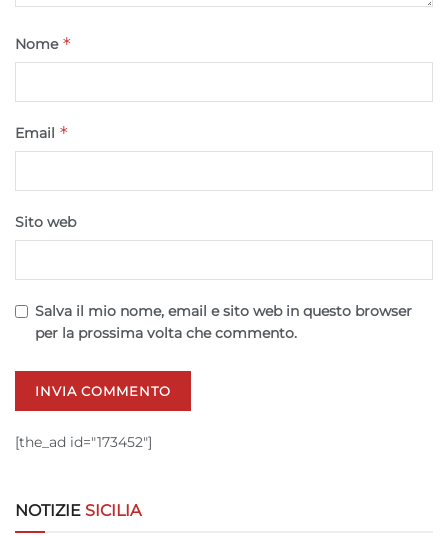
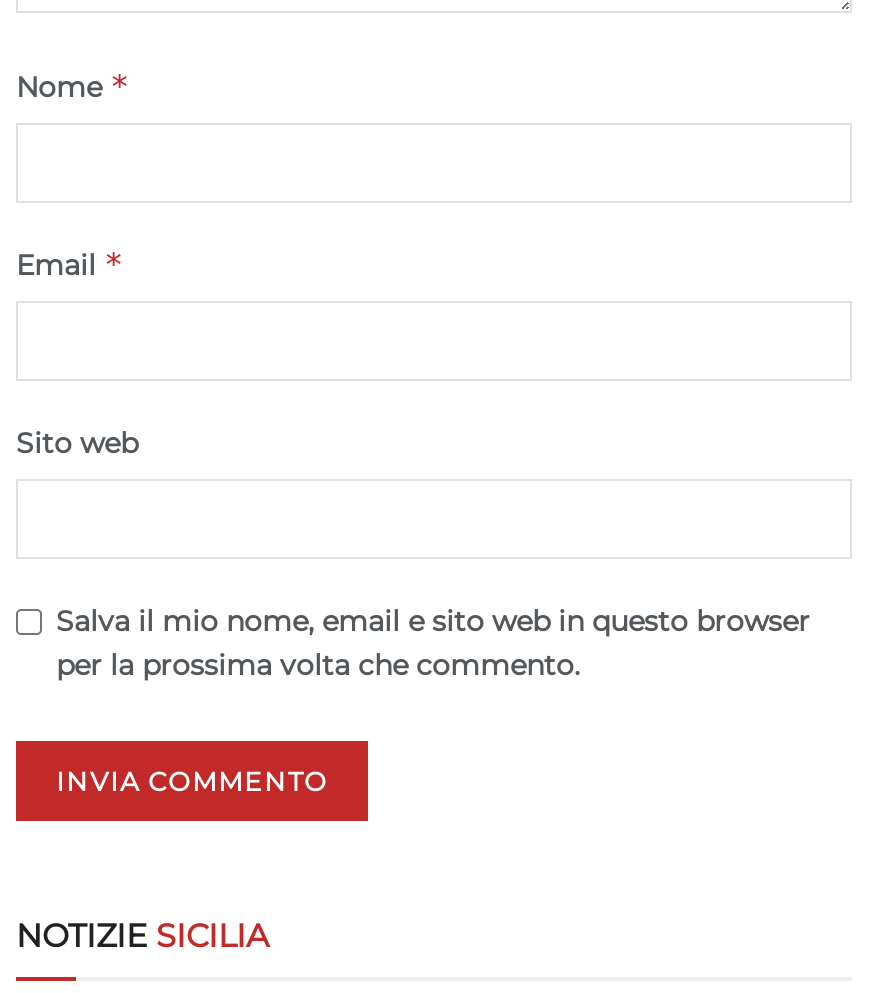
[15,433,152,451] [the_ad id="173452"] -> none

